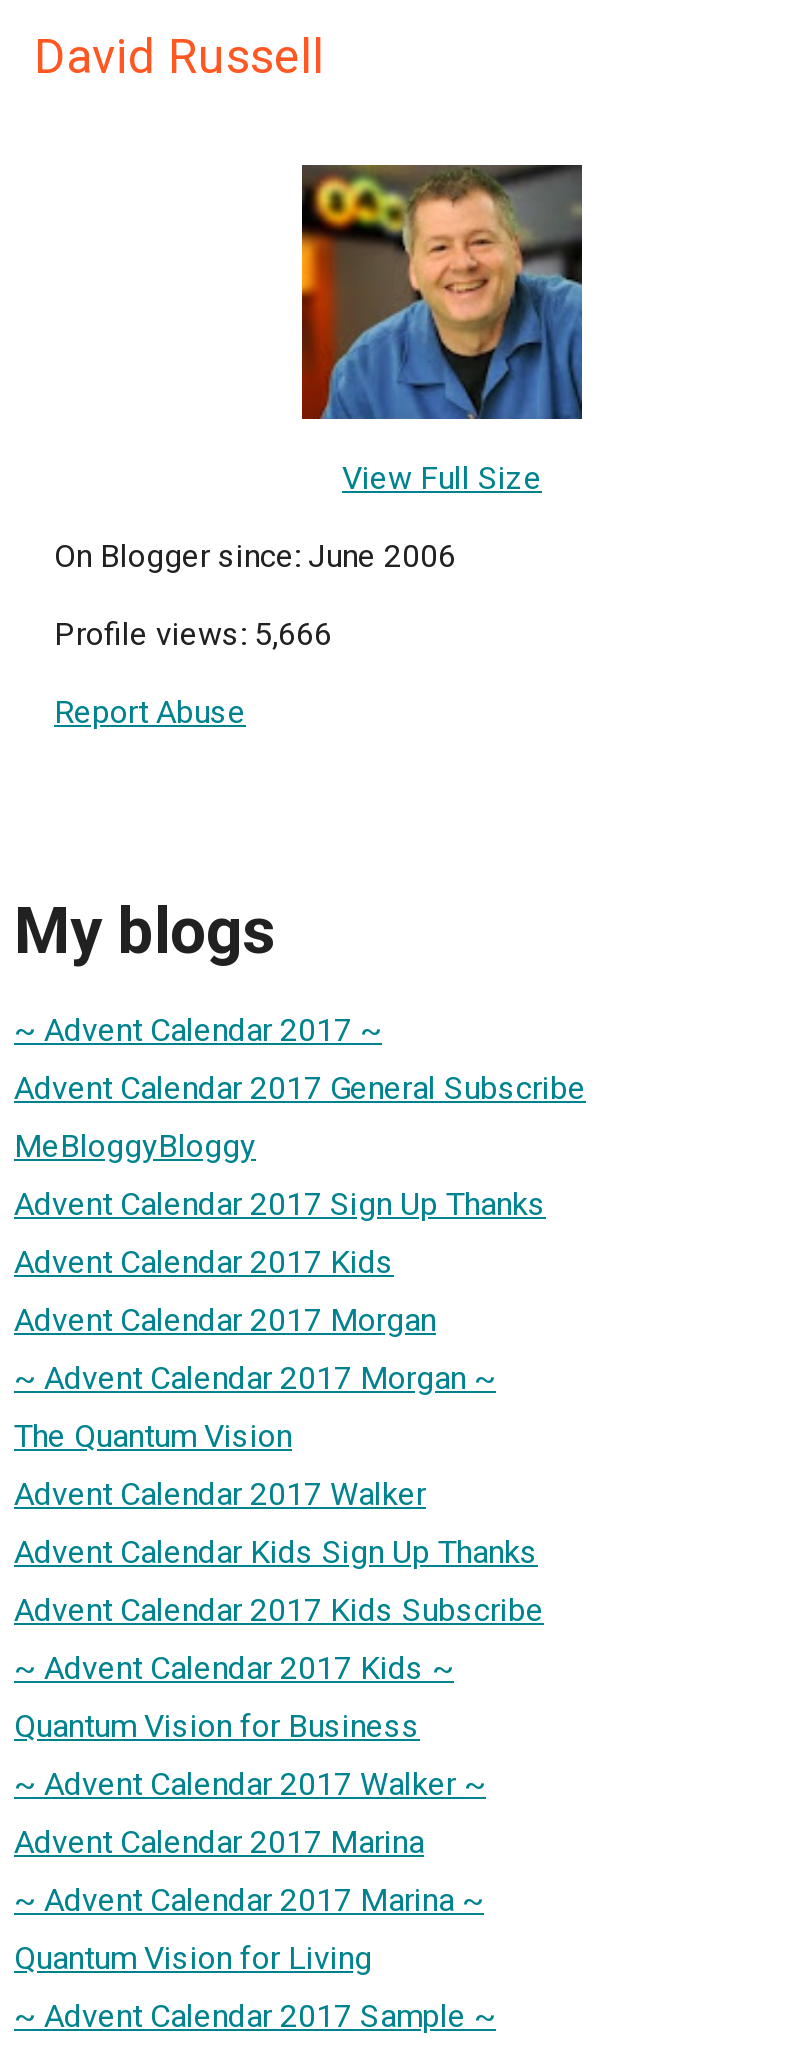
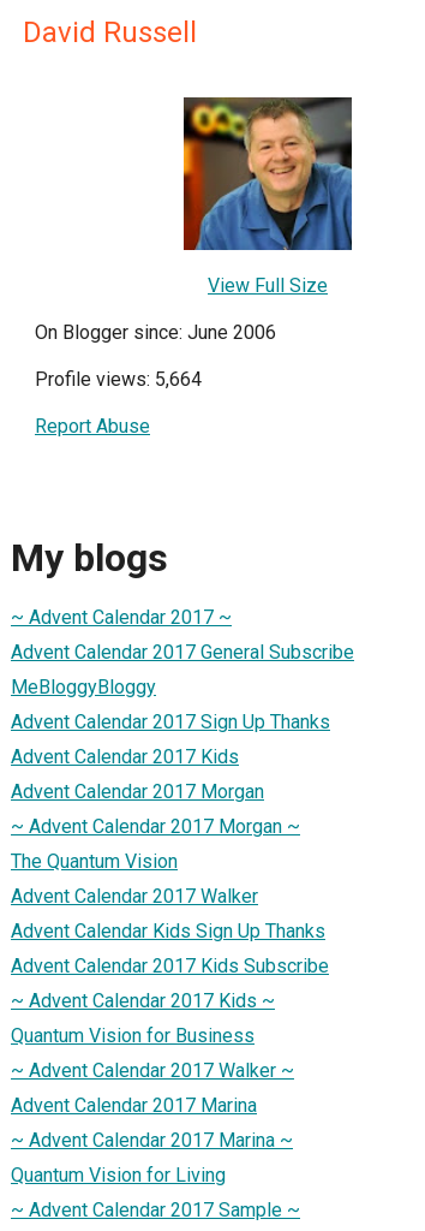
[54,614,332,652] Profile views: 5,666 -> [35,367,202,390] Profile views: 5,664

